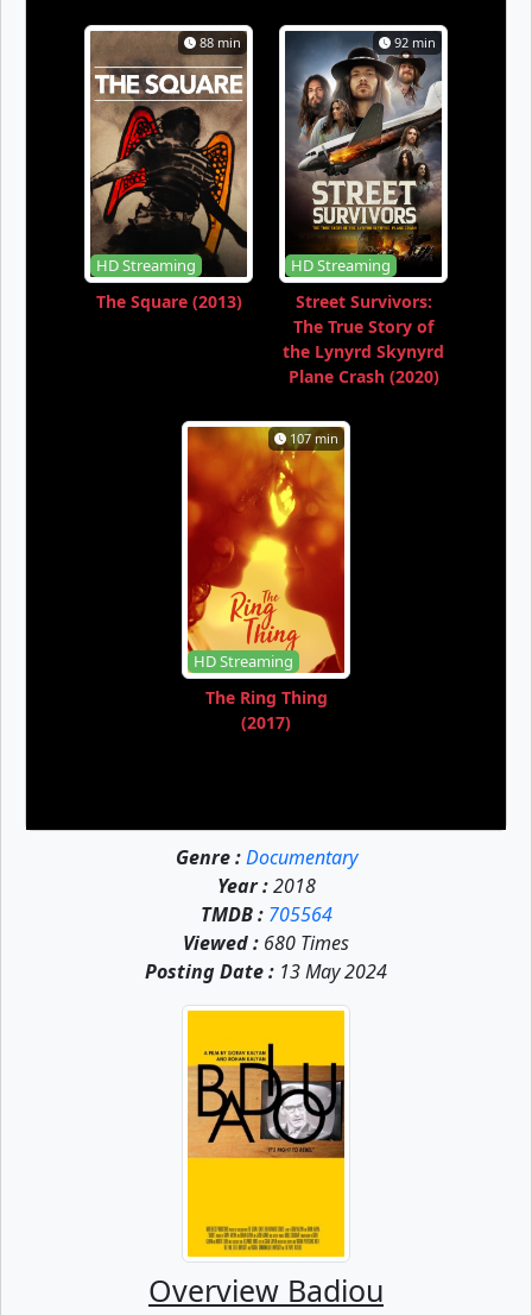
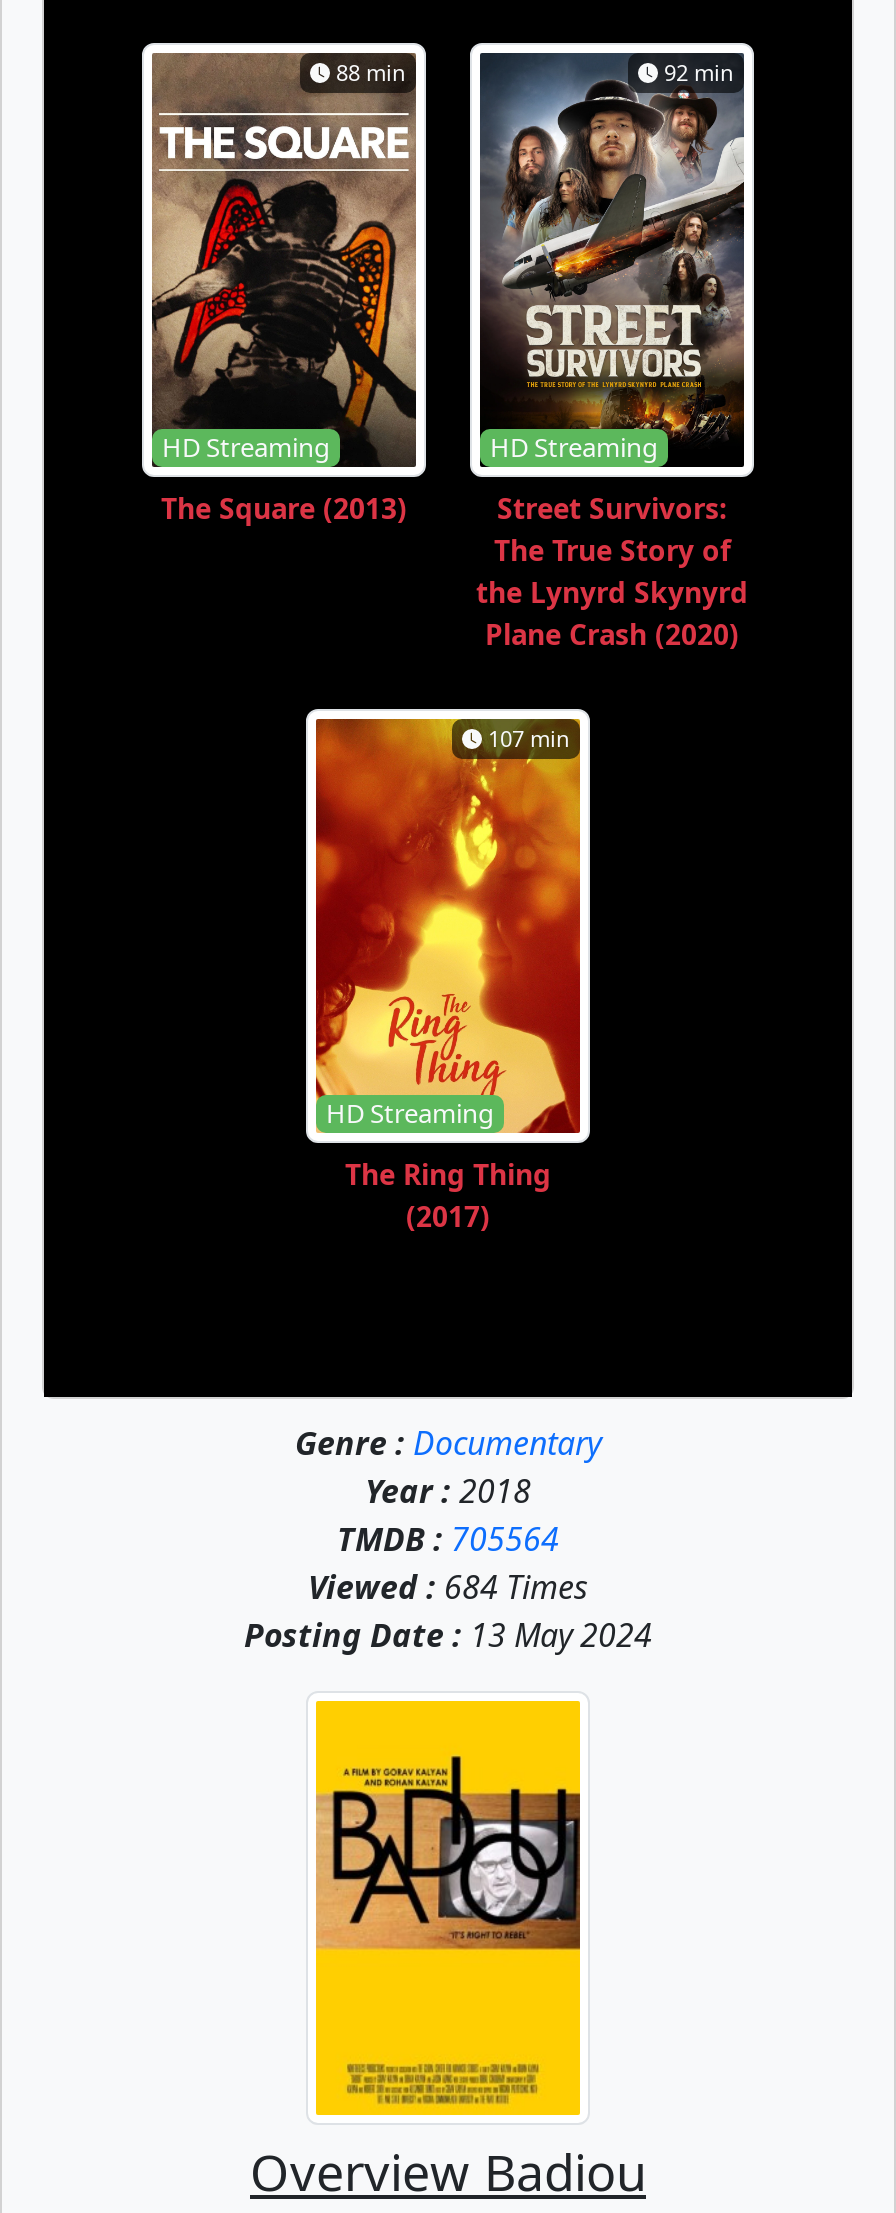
[183,930,349,956] Viewed : 680 Times -> [308,1565,588,1609] Viewed : 684 Times

